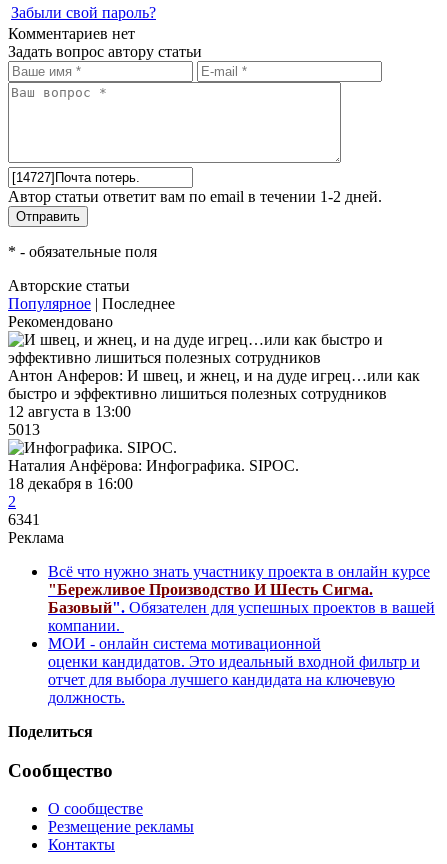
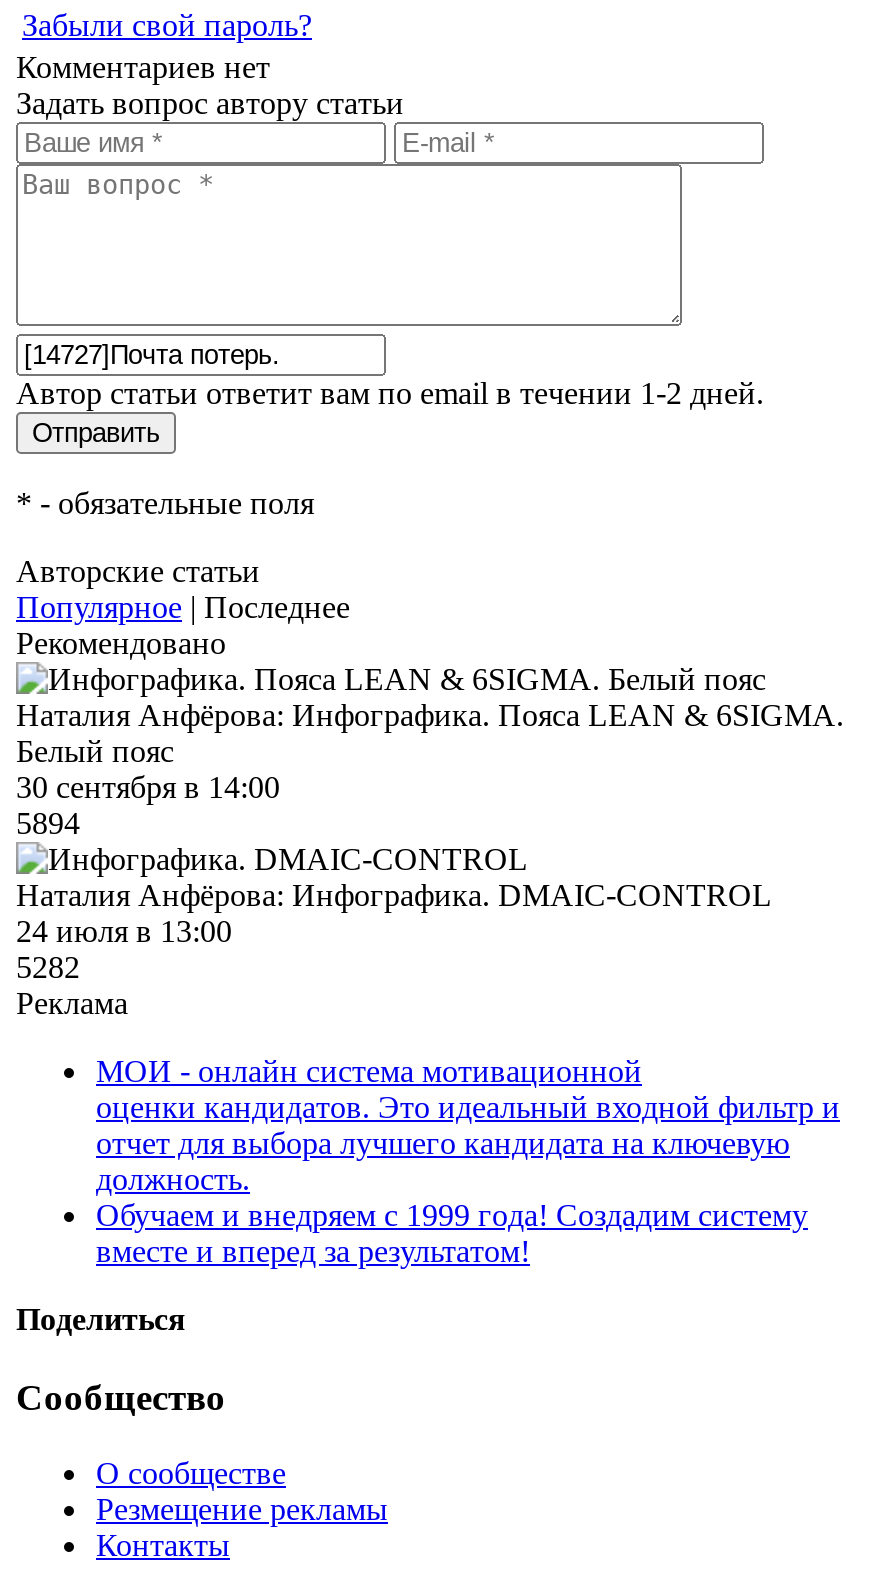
[8,367,420,438] Антон Анферов: И швец, и жнец, и на дуде игрец…или как | быстро и эффективно лишиться полезных сотрудников | 12 августа в 13:00 | 5013 -> [16,698,844,840] Наталия Анфёрова: Инфографика. Пояса LEAN & 6SIGMA. | Белый пояс | 30 сентября в 14:00 | 5894
[8,457,299,528] Наталия Анфёрова: Инфографика. SIPOC. | 18 декабря в 16:00 | 2 | 6341 -> [16,878,772,984] Наталия Анфёрова: Инфографика. DMAIC-CONTROL | 24 июля в 13:00 | 5282
[48,563,435,634] Всё что нужно знать участнику проекта в онлайн курсе | "Бережливое Производство И Шесть Сигма. | Базовый". Обязателен для успешных проектов в вашей | компании. -> none
moved [48,635,420,688] -> [96,1054,840,1160]: МОИ - онлайн система мотивационной | оценки кандидатов. Это идеальный входной фильтр и | отчет для выбора лучшего кандидата на ключевую
none -> [96,1198,808,1268] Обучаем и внедряем с 1999 года! Создадим систему | вместе и вперед за результатом!

